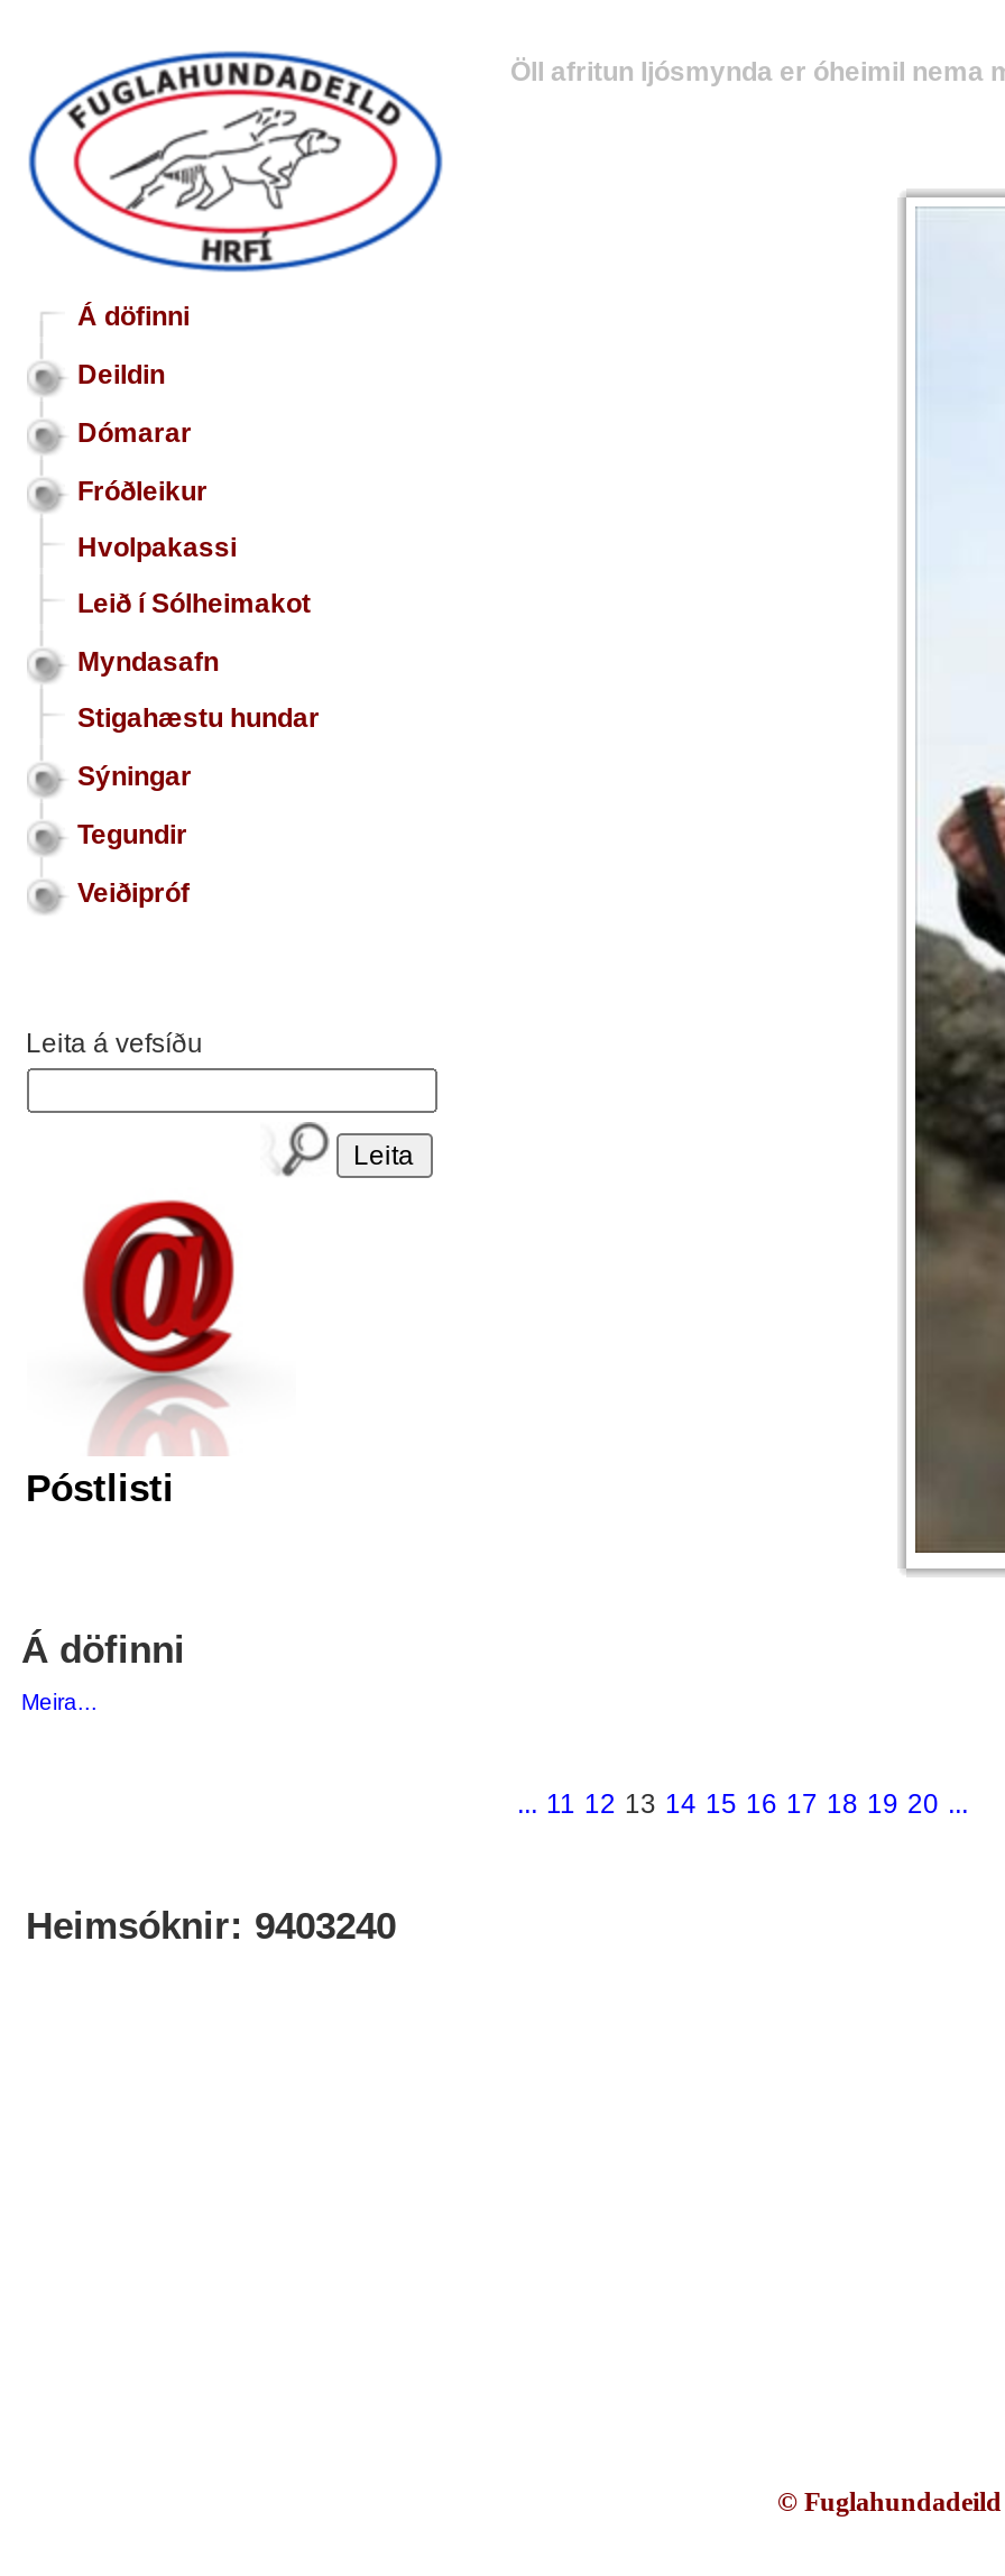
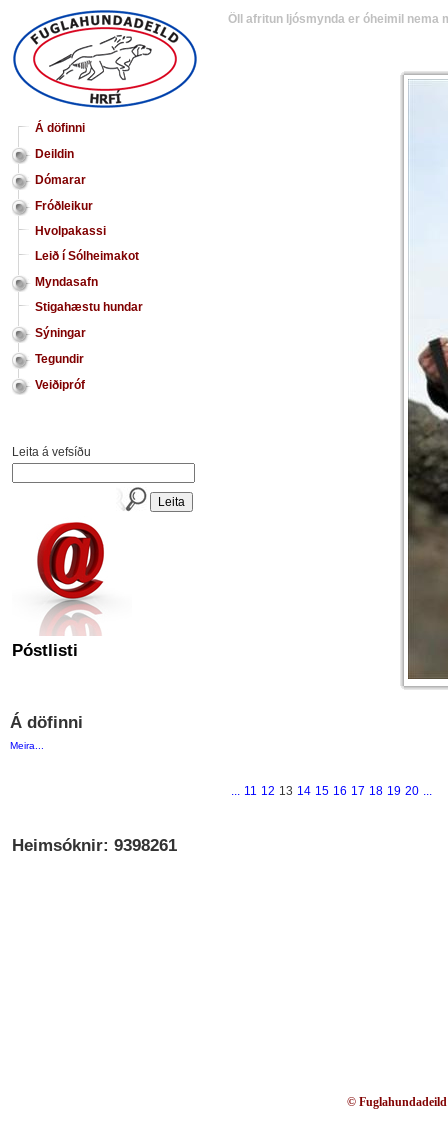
[26,1905,396,1947] Heimsóknir: 9403240 -> [11,836,176,855] Heimsóknir: 9398261

